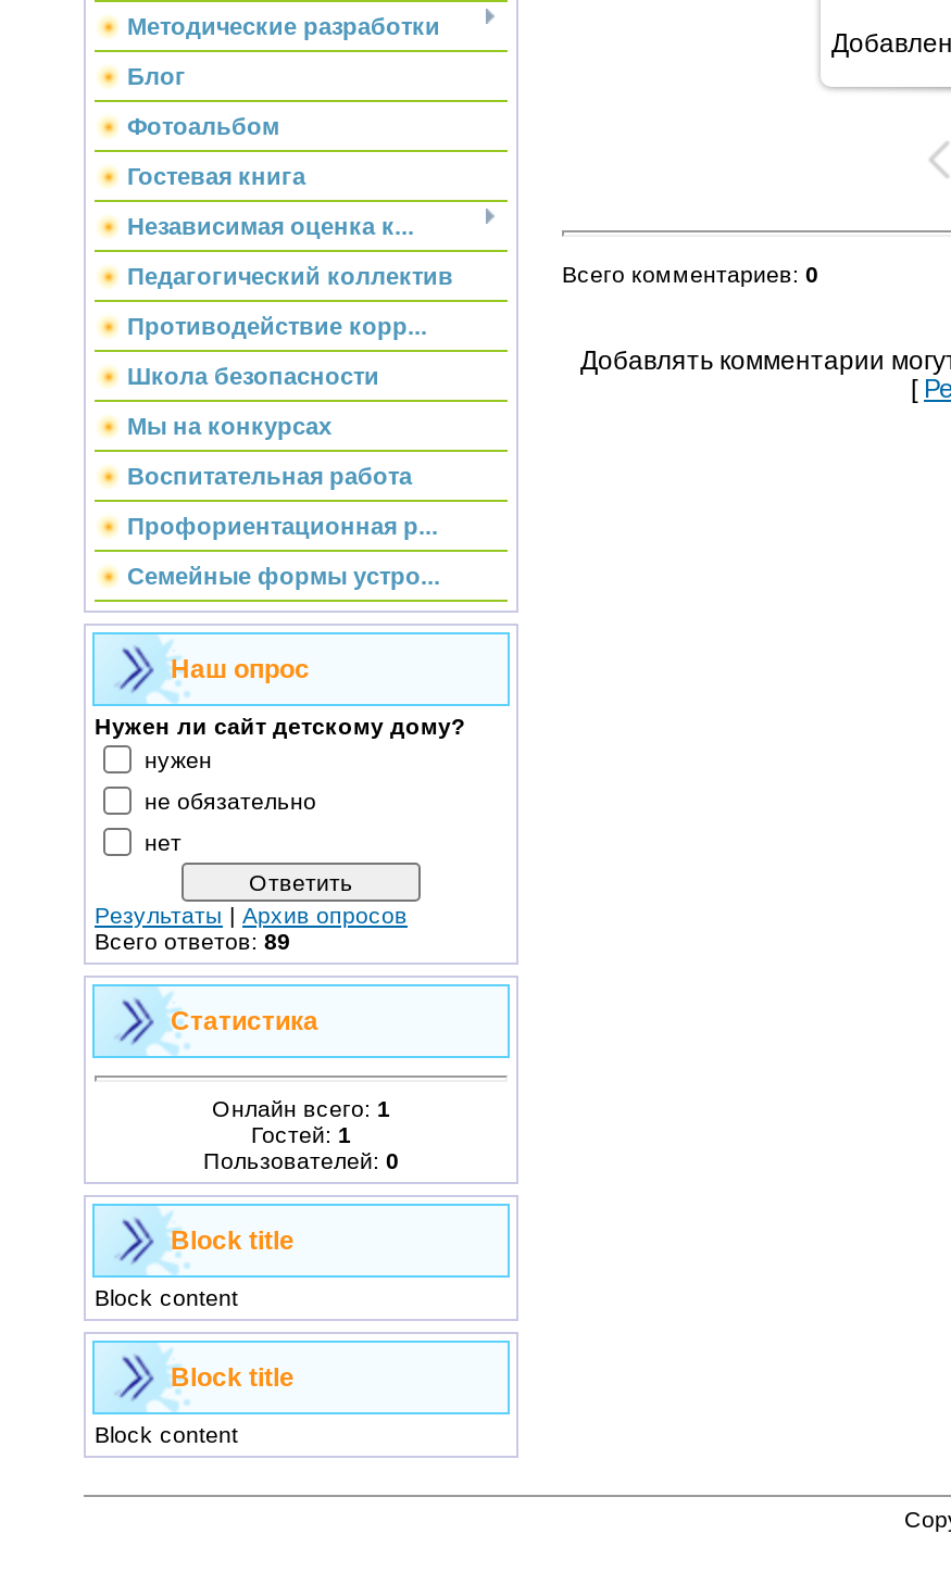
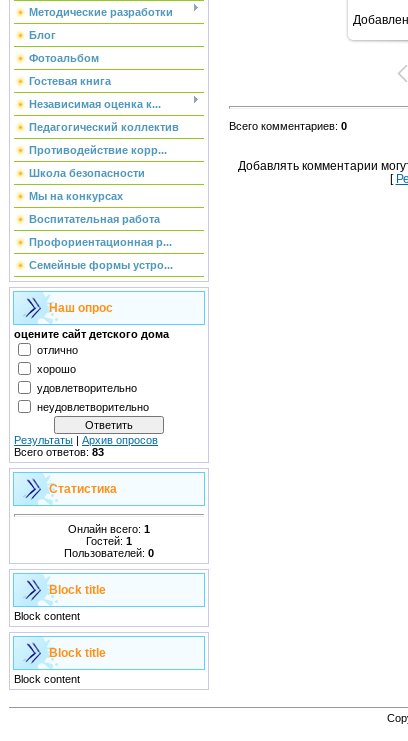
[95,713,466,855] Нужен ли сайт детскому дому? | нужен | не обязательно | нет -> [14,328,169,412] оцените сайт детского дома | отлично | хорошо | удовлетворительно | неудовлетворительно
[95,928,290,954] Всего ответов:89 -> [14,446,104,458] Всего ответов:83

